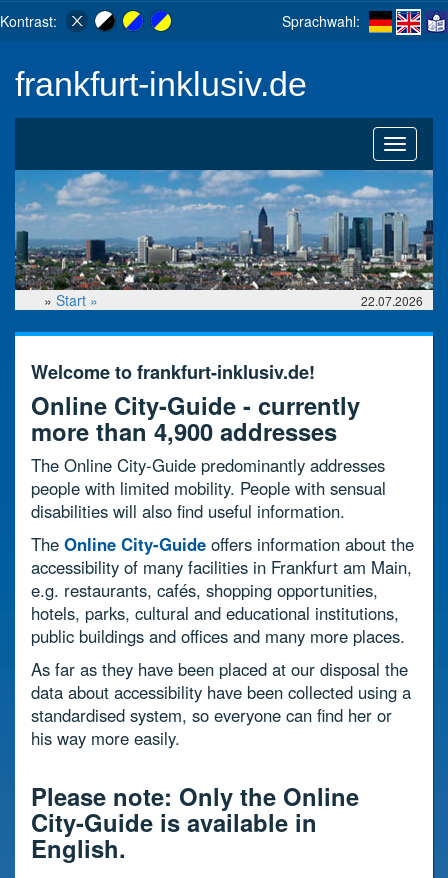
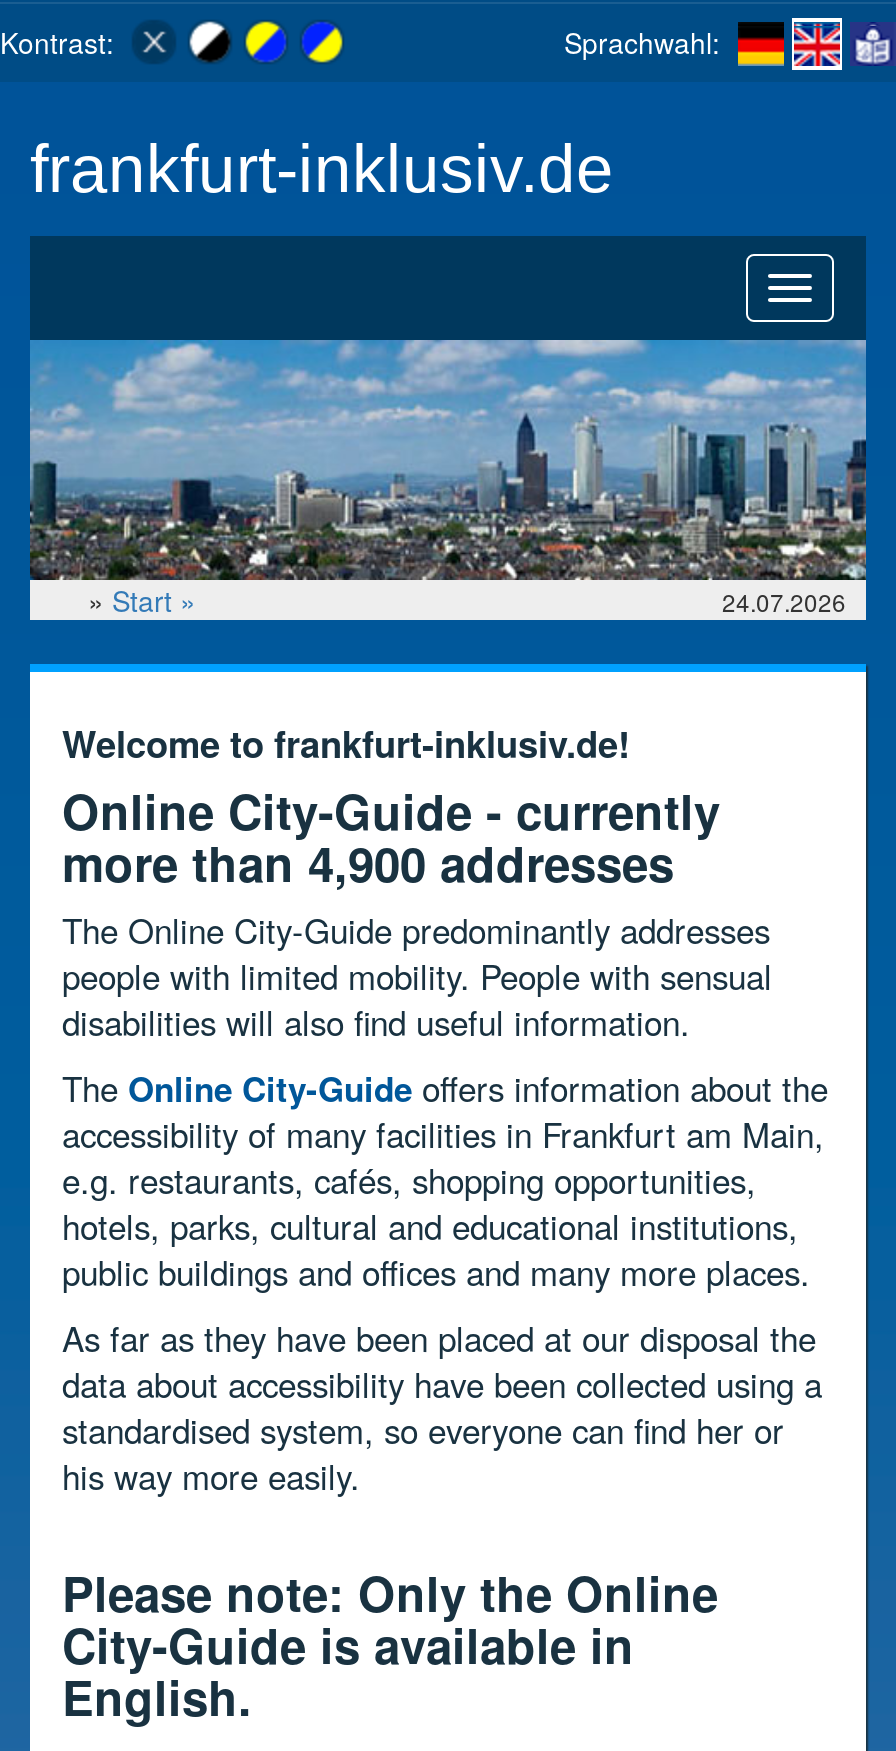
[361,292,423,309] 22.07.2026 -> [722,584,846,618] 24.07.2026

